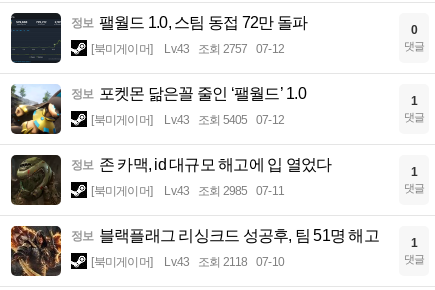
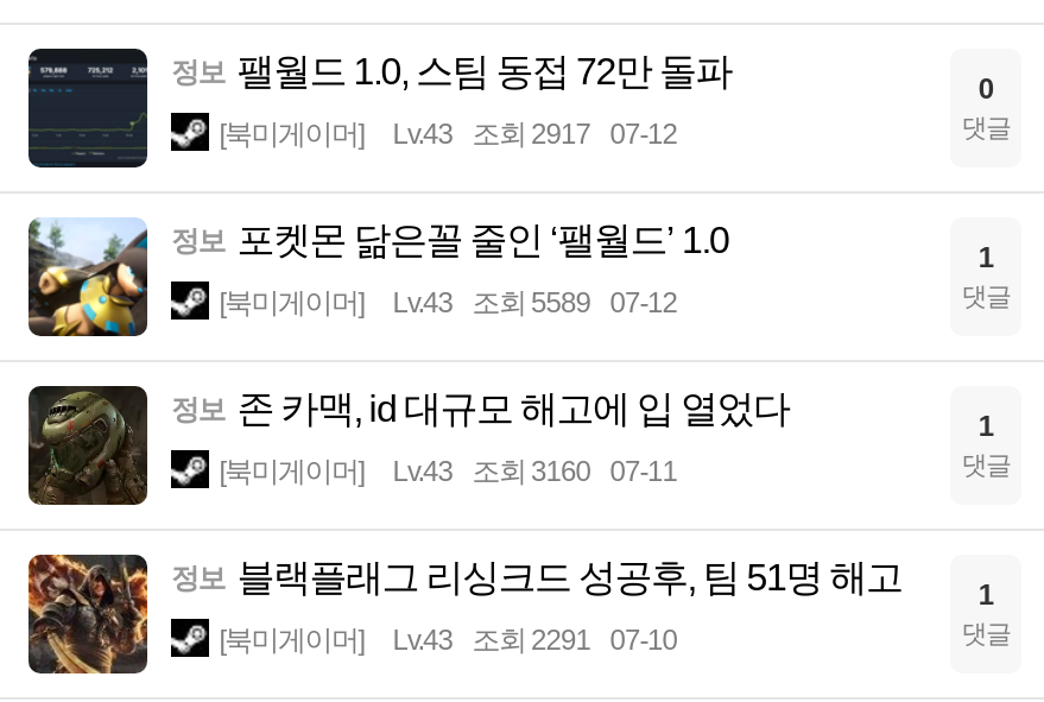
[91,42,284,56] [북미게이머] Lv.43 조회 2757 07-12 -> [219,118,677,152] [북미게이머] Lv.43 조회 2917 07-12
[91,113,284,127] [북미게이머] Lv.43 조회 5405 07-12 -> [219,287,677,320] [북미게이머] Lv.43 조회 5589 07-12
[91,184,284,198] [북미게이머] Lv.43 조회 2985 07-11 -> [219,456,677,489] [북미게이머] Lv.43 조회 3160 07-11
[91,255,284,269] [북미게이머] Lv.43 조회 2118 07-10 -> [219,624,677,658] [북미게이머] Lv.43 조회 2291 07-10

